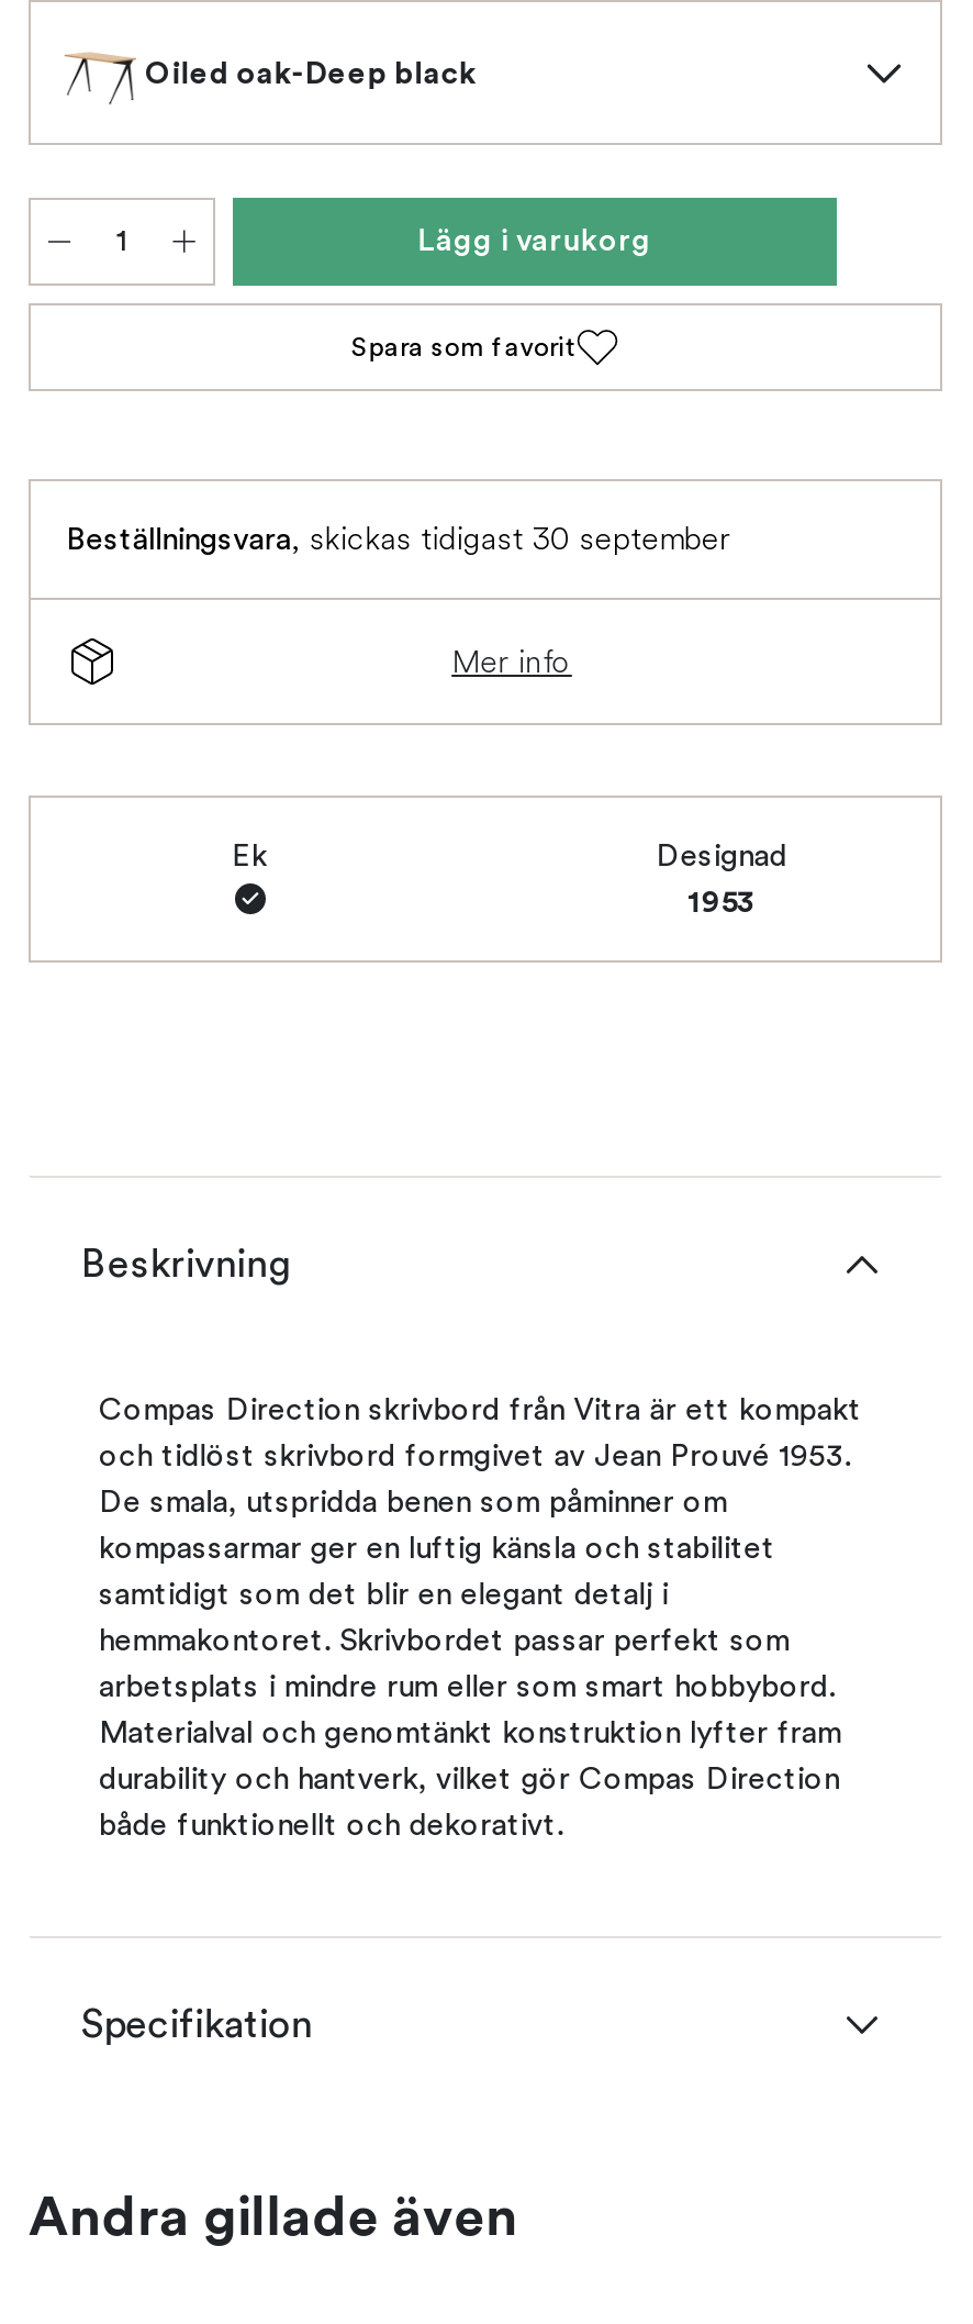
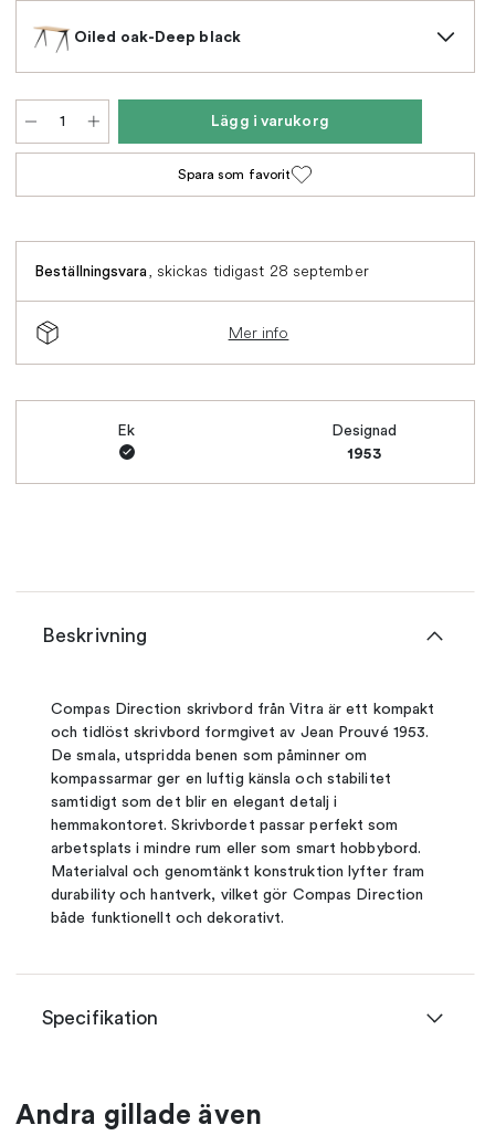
[66,519,731,558] Beställningsvara, skickas tidigast 30 september -> [34,261,369,281] Beställningsvara, skickas tidigast 28 september

